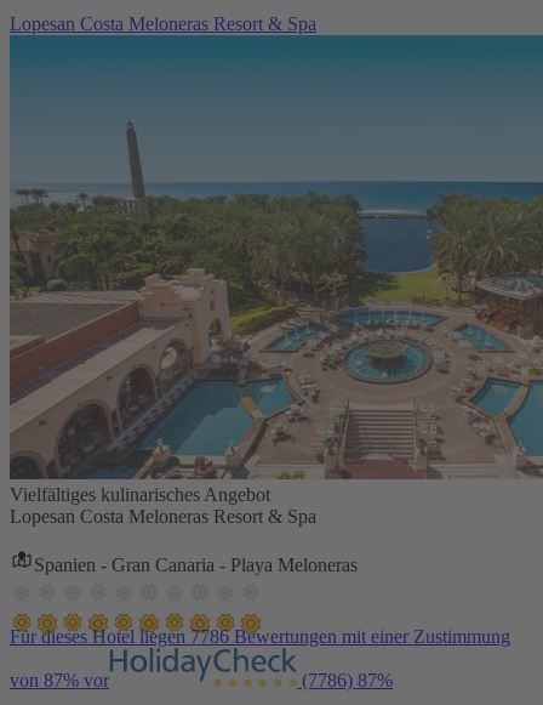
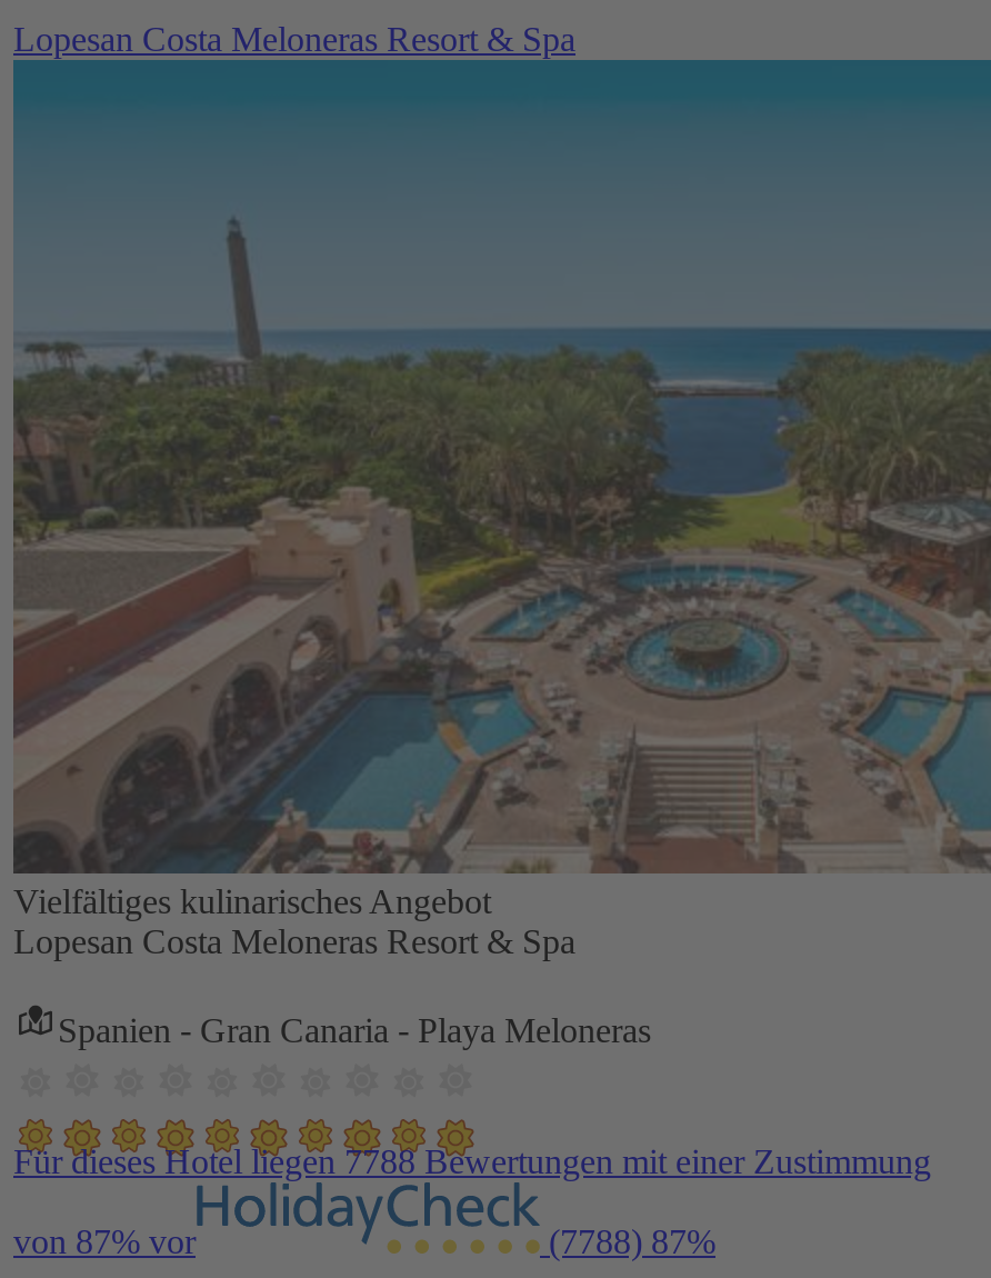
[10,626,510,646] Für dieses Hotel liegen 7786 Bewertungen mit einer Zustimmung -> [13,1141,931,1179] Für dieses Hotel liegen 7788 Bewertungen mit einer Zustimmung
[297,669,393,690] (7786) 87% -> [540,1221,715,1259] (7788) 87%

